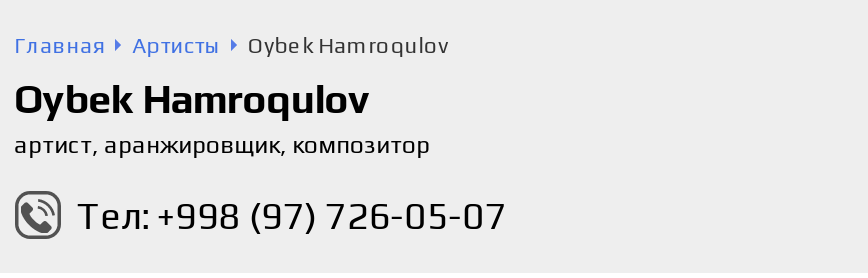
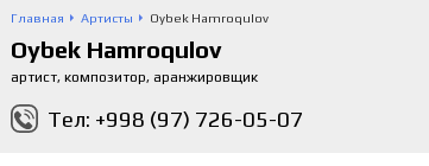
[14,130,430,158] артист, аранжировщик, композитор -> [10,68,257,85] артист, композитор, аранжировщик

